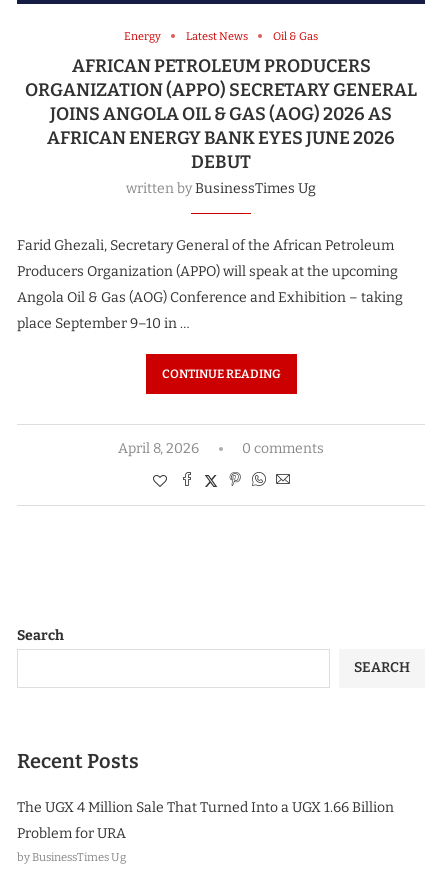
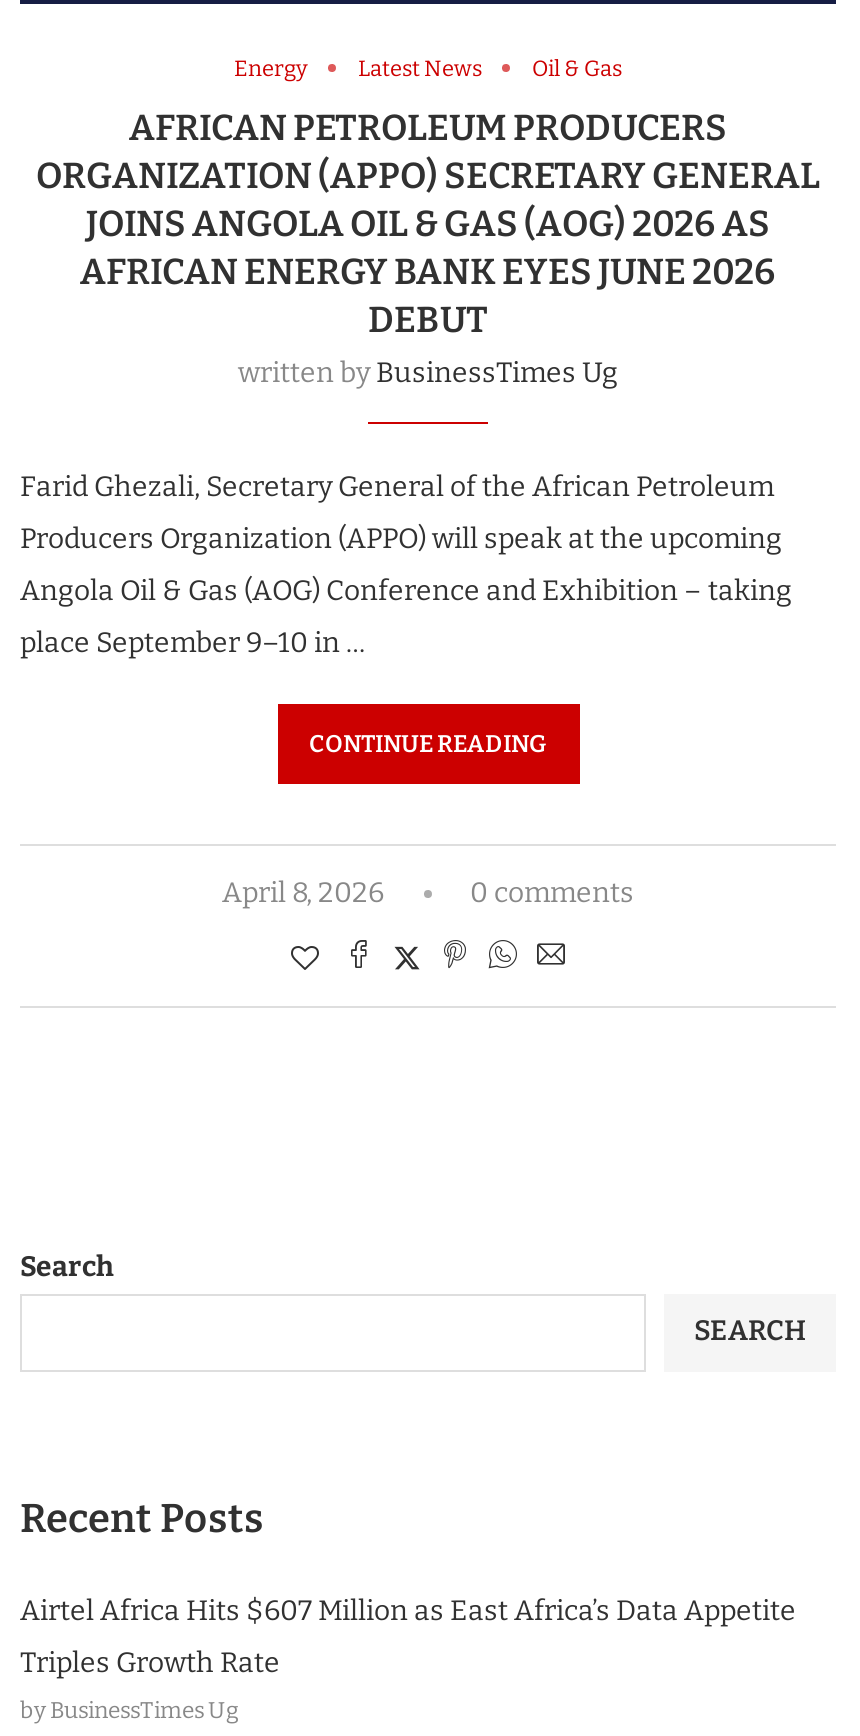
[17,799,394,816] The UGX 4 Million Sale That Turned Into a UGX 1.66 Billion -> [20,1594,796,1628] Airtel Africa Hits $607 Million as East Africa’s Data Appetite
[17,825,126,842] Problem for URA -> [20,1646,280,1680] Triples Growth Rate

